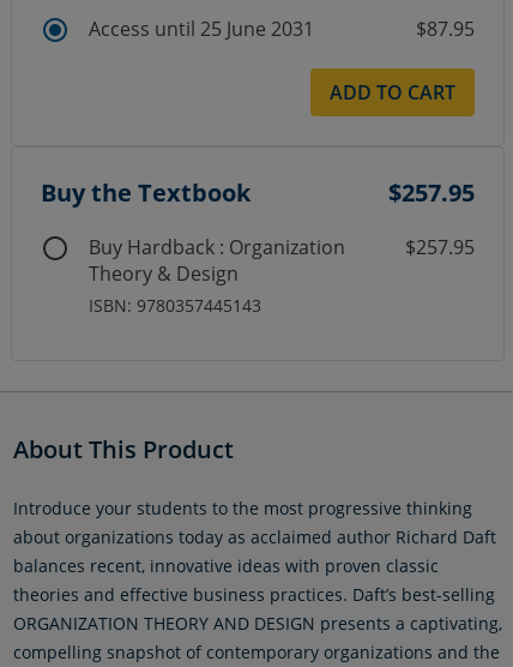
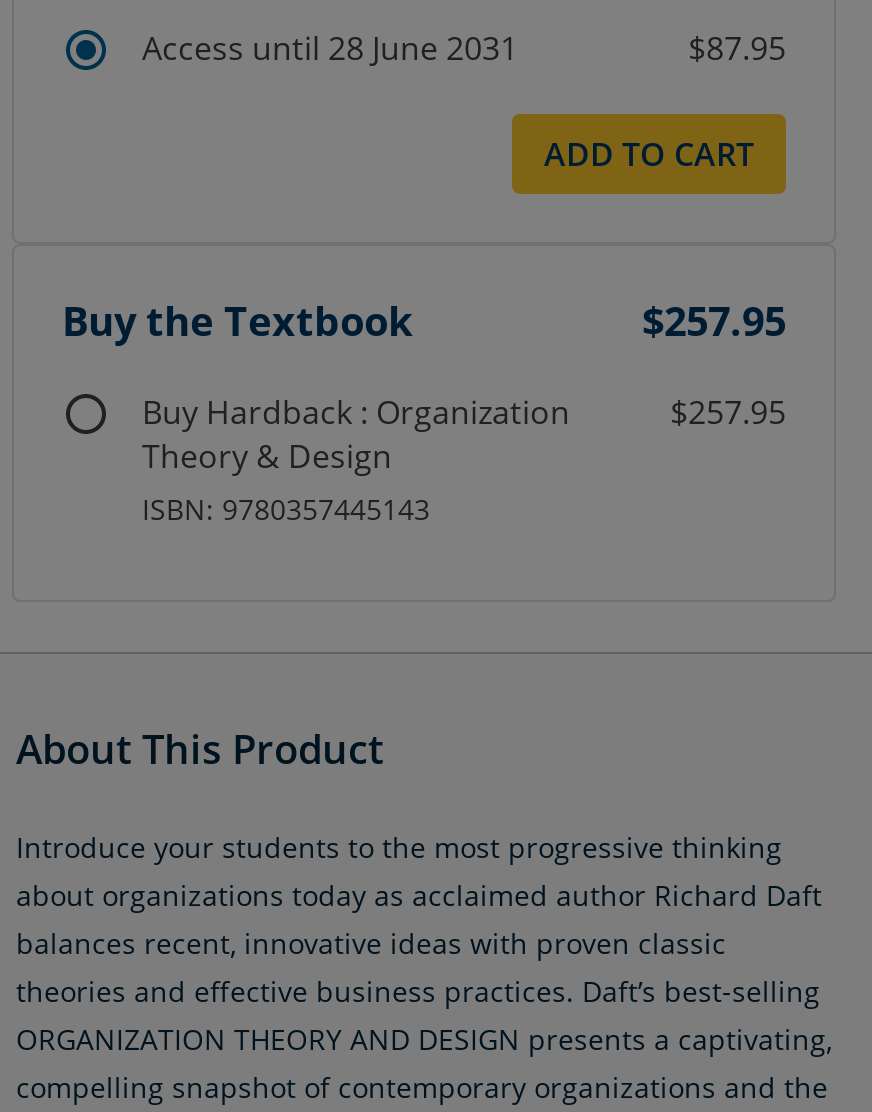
[89,15,314,42] Access until 25 June 2031 -> [142,25,518,69] Access until 28 June 2031

